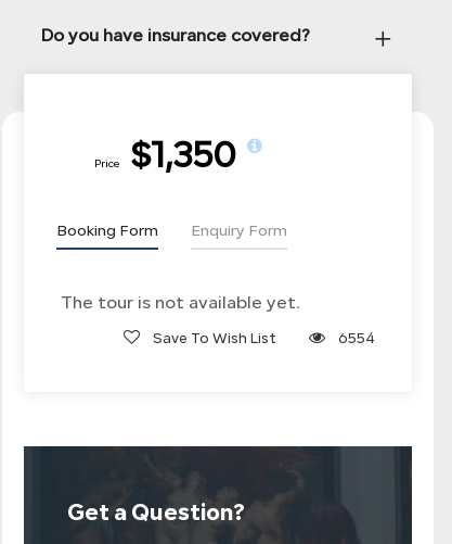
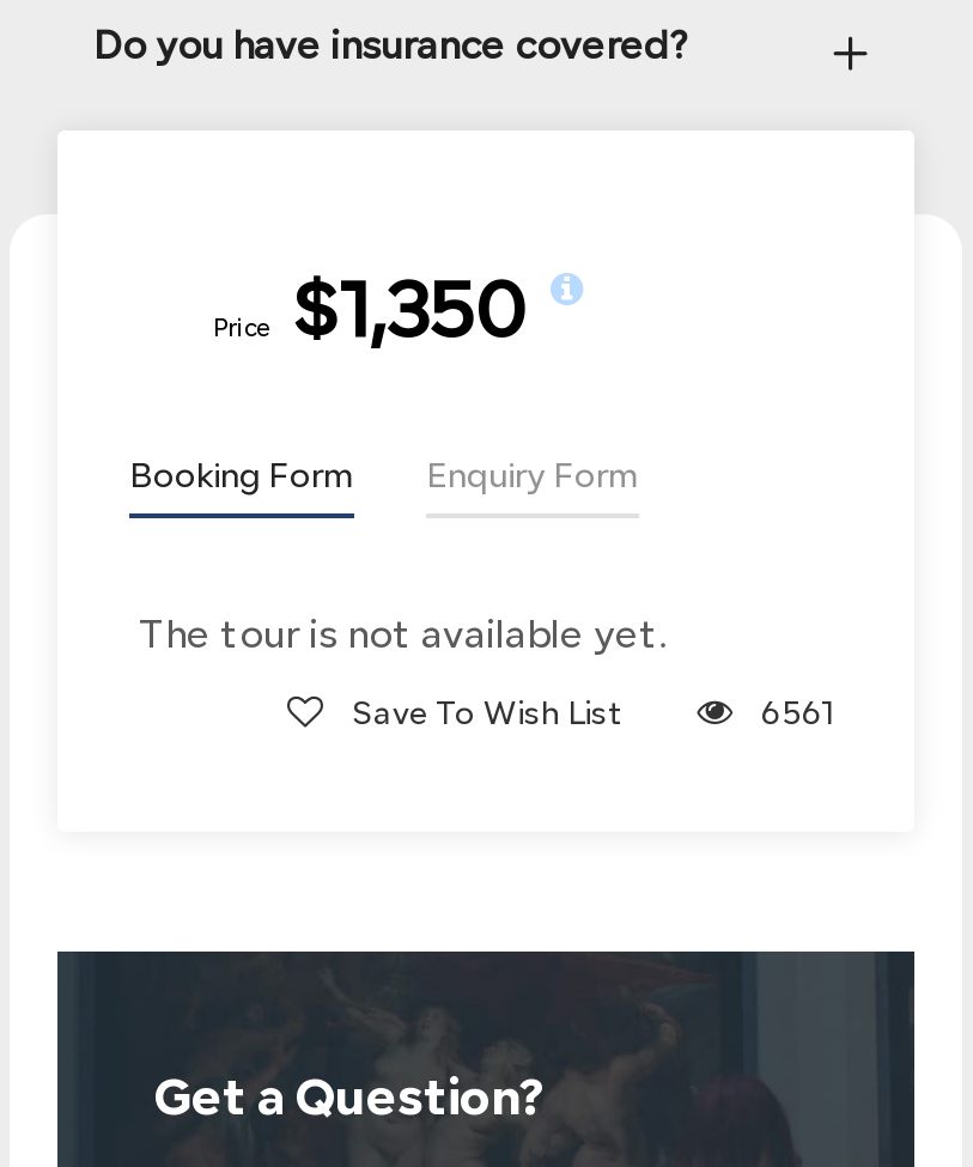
[338,333,375,347] 6554 -> [761,701,833,732] 6561

